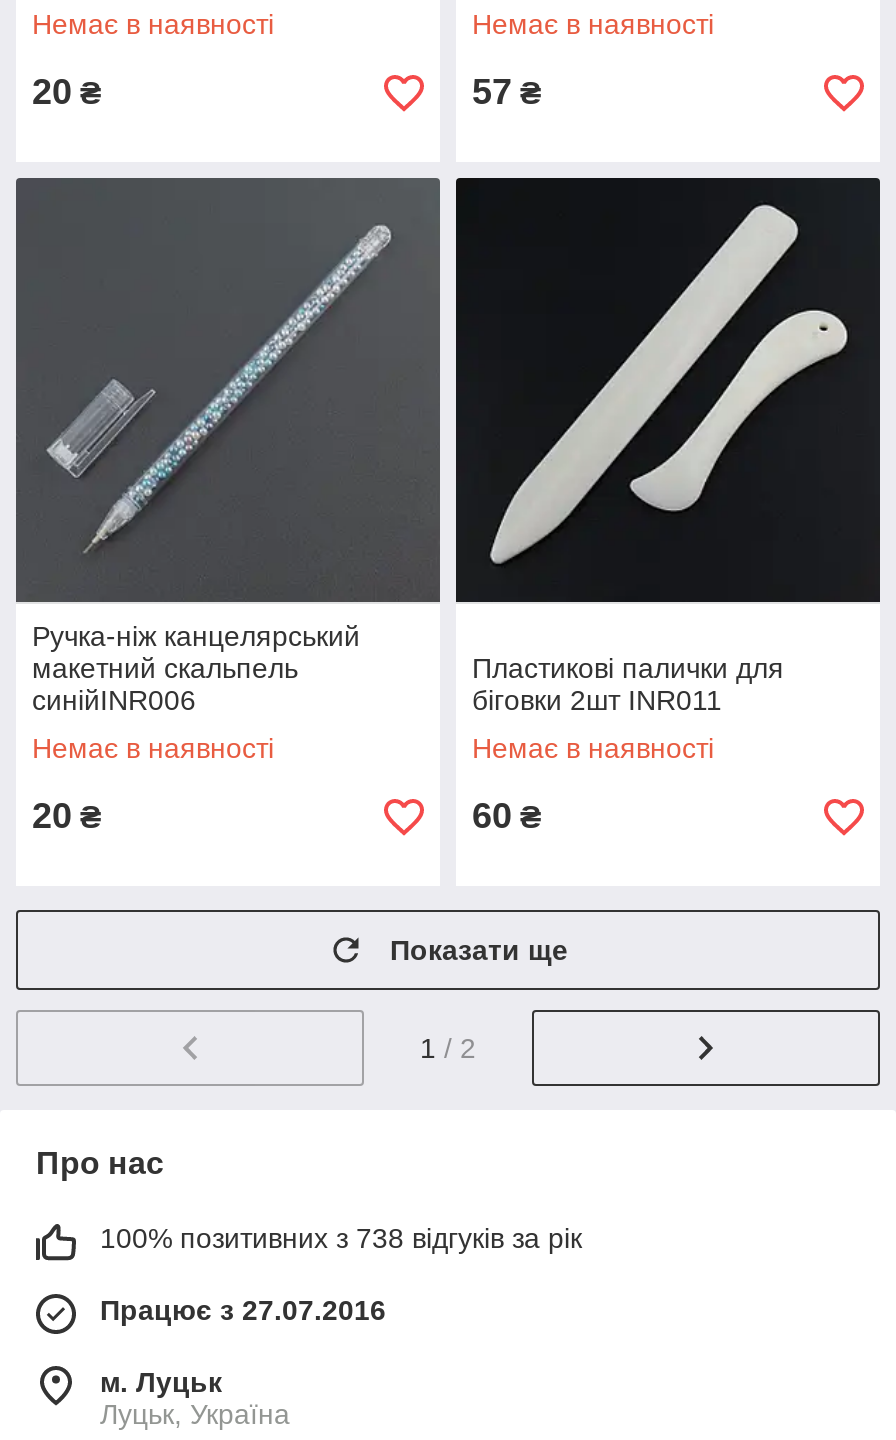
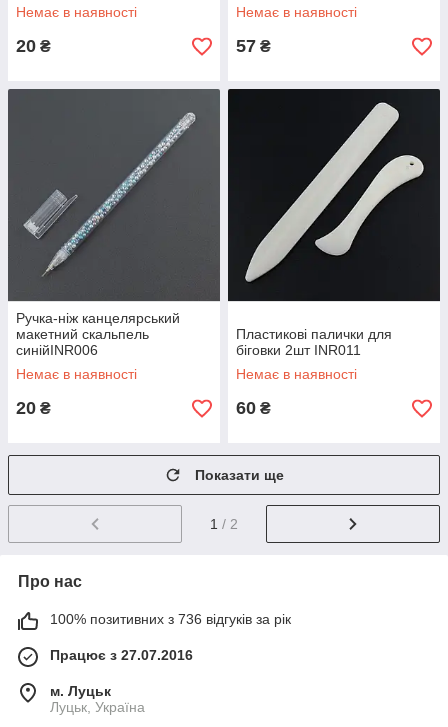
[100,1222,582,1254] 100% позитивних з 738 відгуків за рік -> [50,611,291,627] 100% позитивних з 736 відгуків за рік

